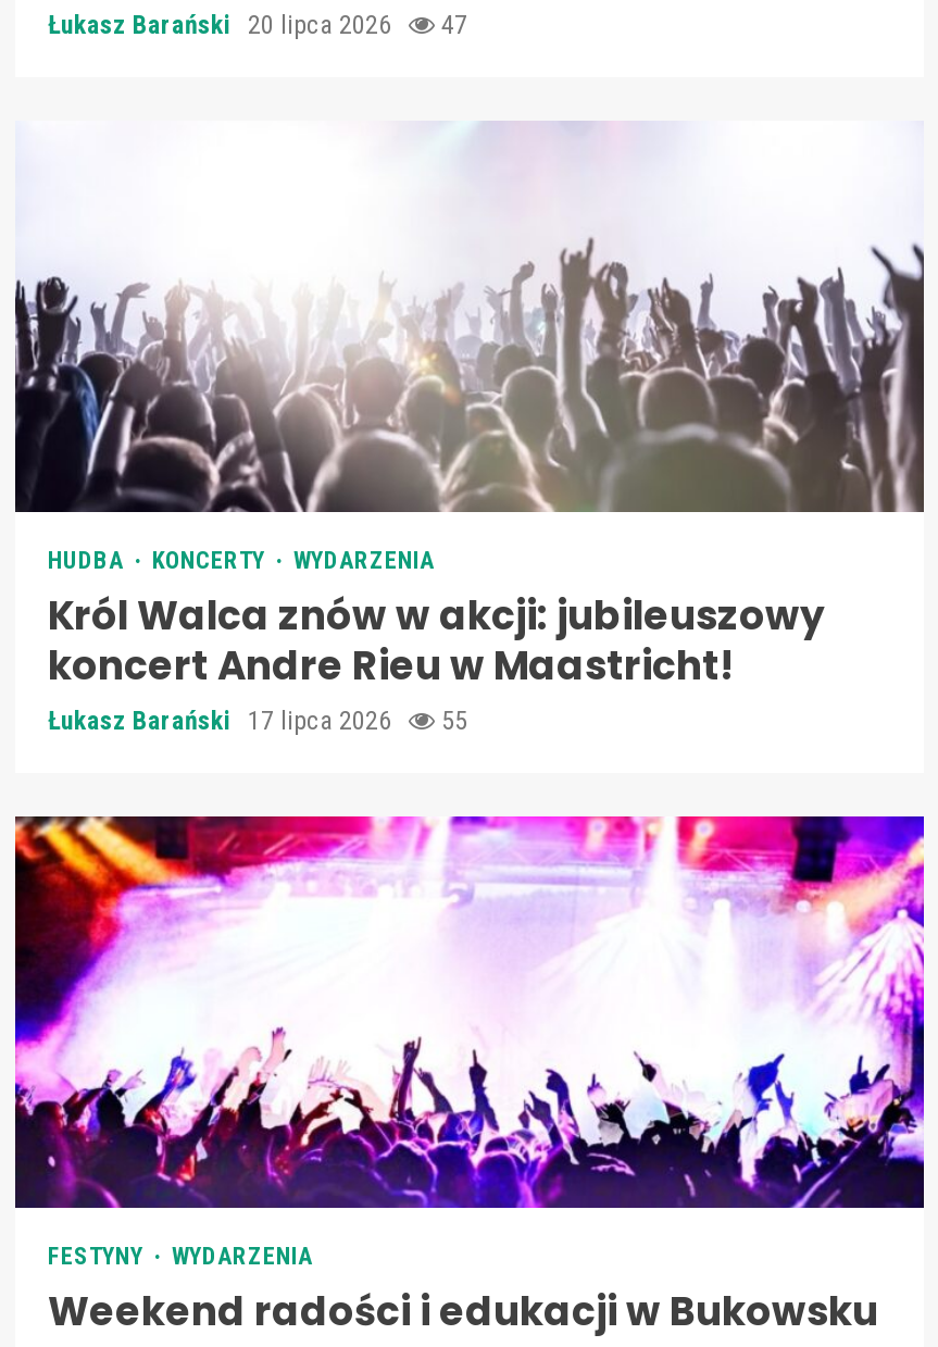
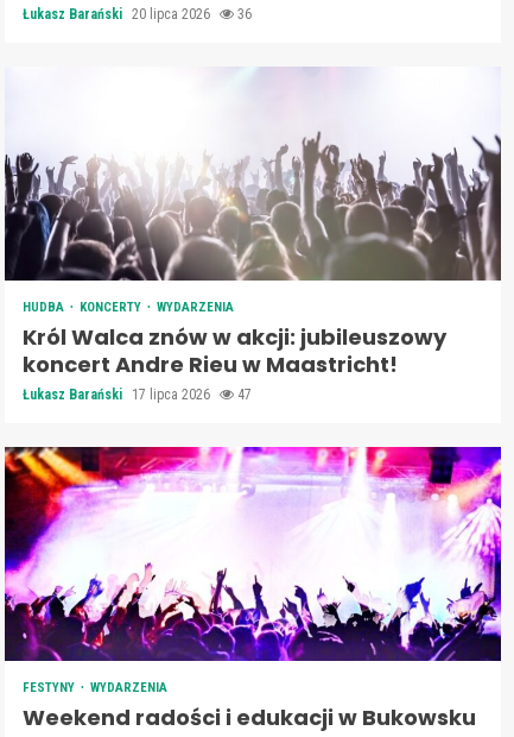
[48,10,467,40] Łukasz Barański 20 lipca 2026 47 -> [23,6,252,22] Łukasz Barański 20 lipca 2026 36
[48,705,467,736] Łukasz Barański 17 lipca 2026 55 -> [23,386,252,403] Łukasz Barański 17 lipca 2026 47

